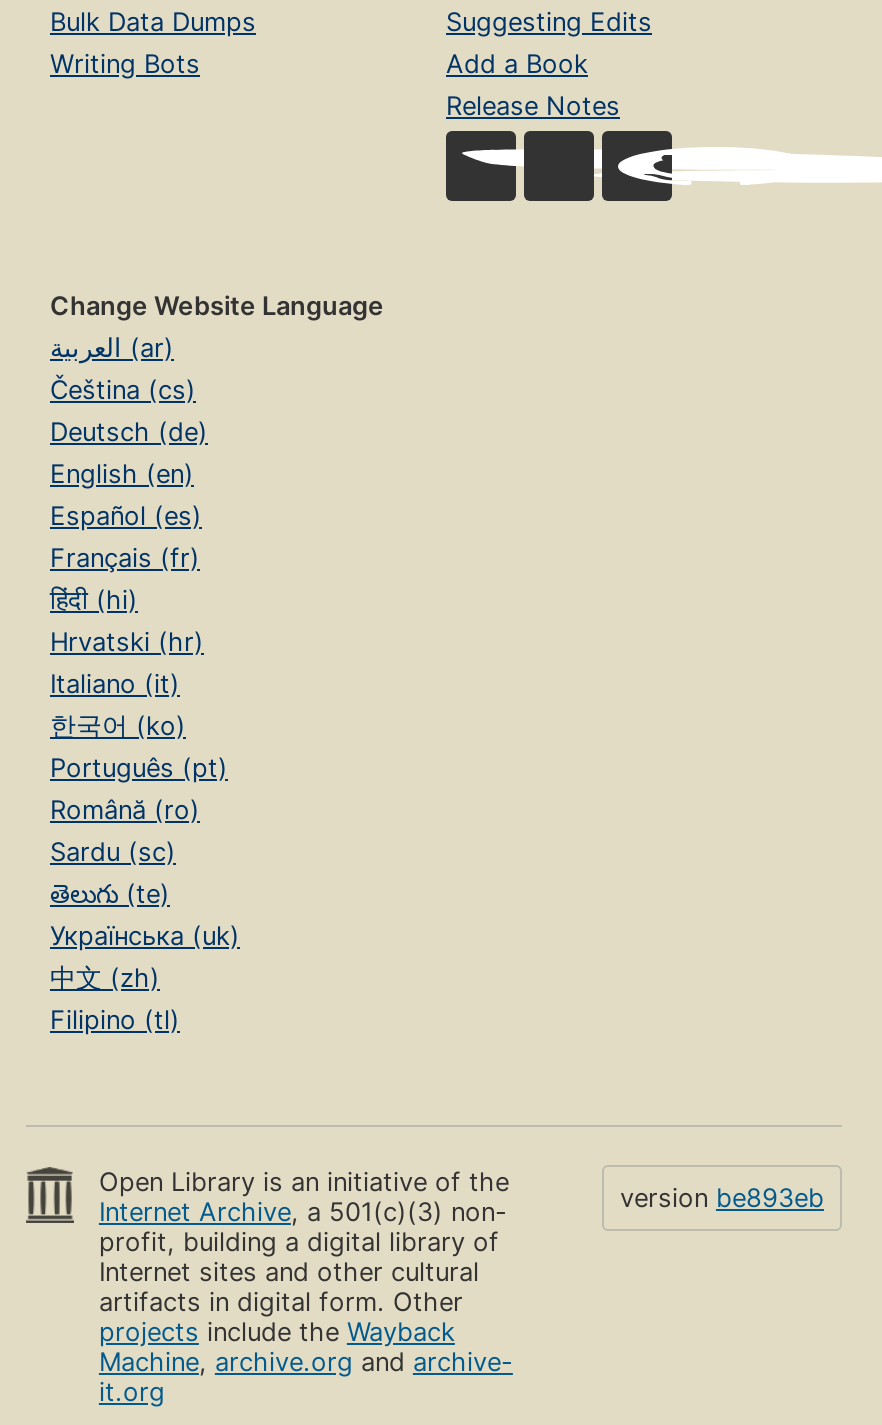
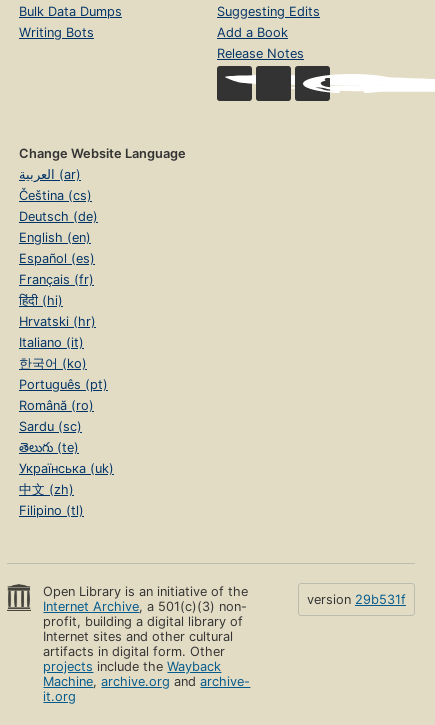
[620,1184,824,1214] version be893eb -> [307,592,406,607] version 29b531f

